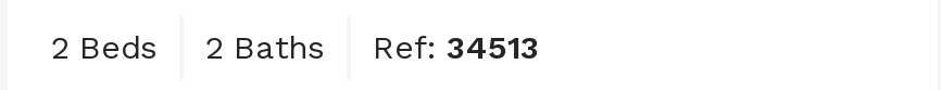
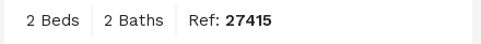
[51,28,540,67] 2 Beds 2 Baths Ref: 34513 -> [26,11,272,30] 2 Beds 2 Baths Ref: 27415

